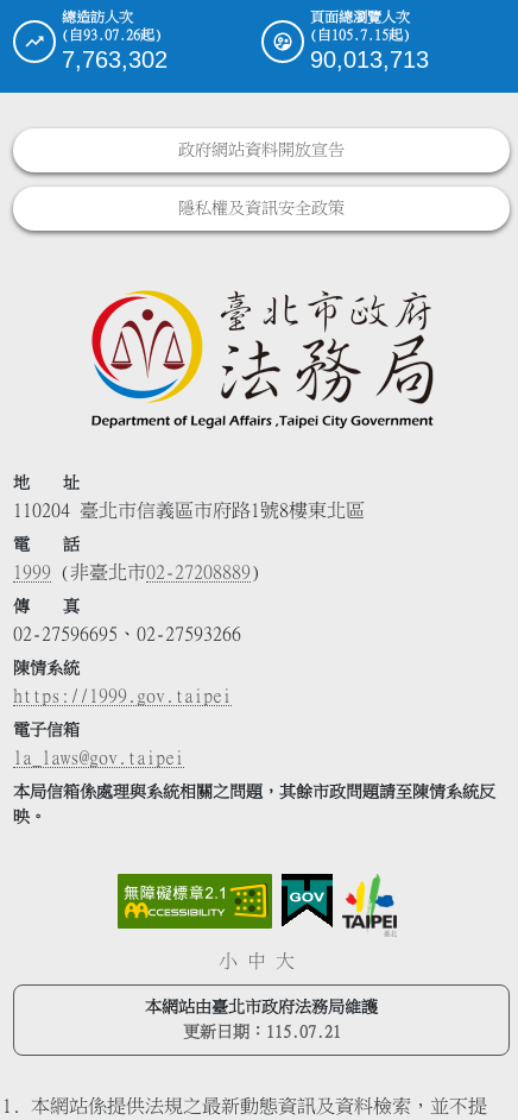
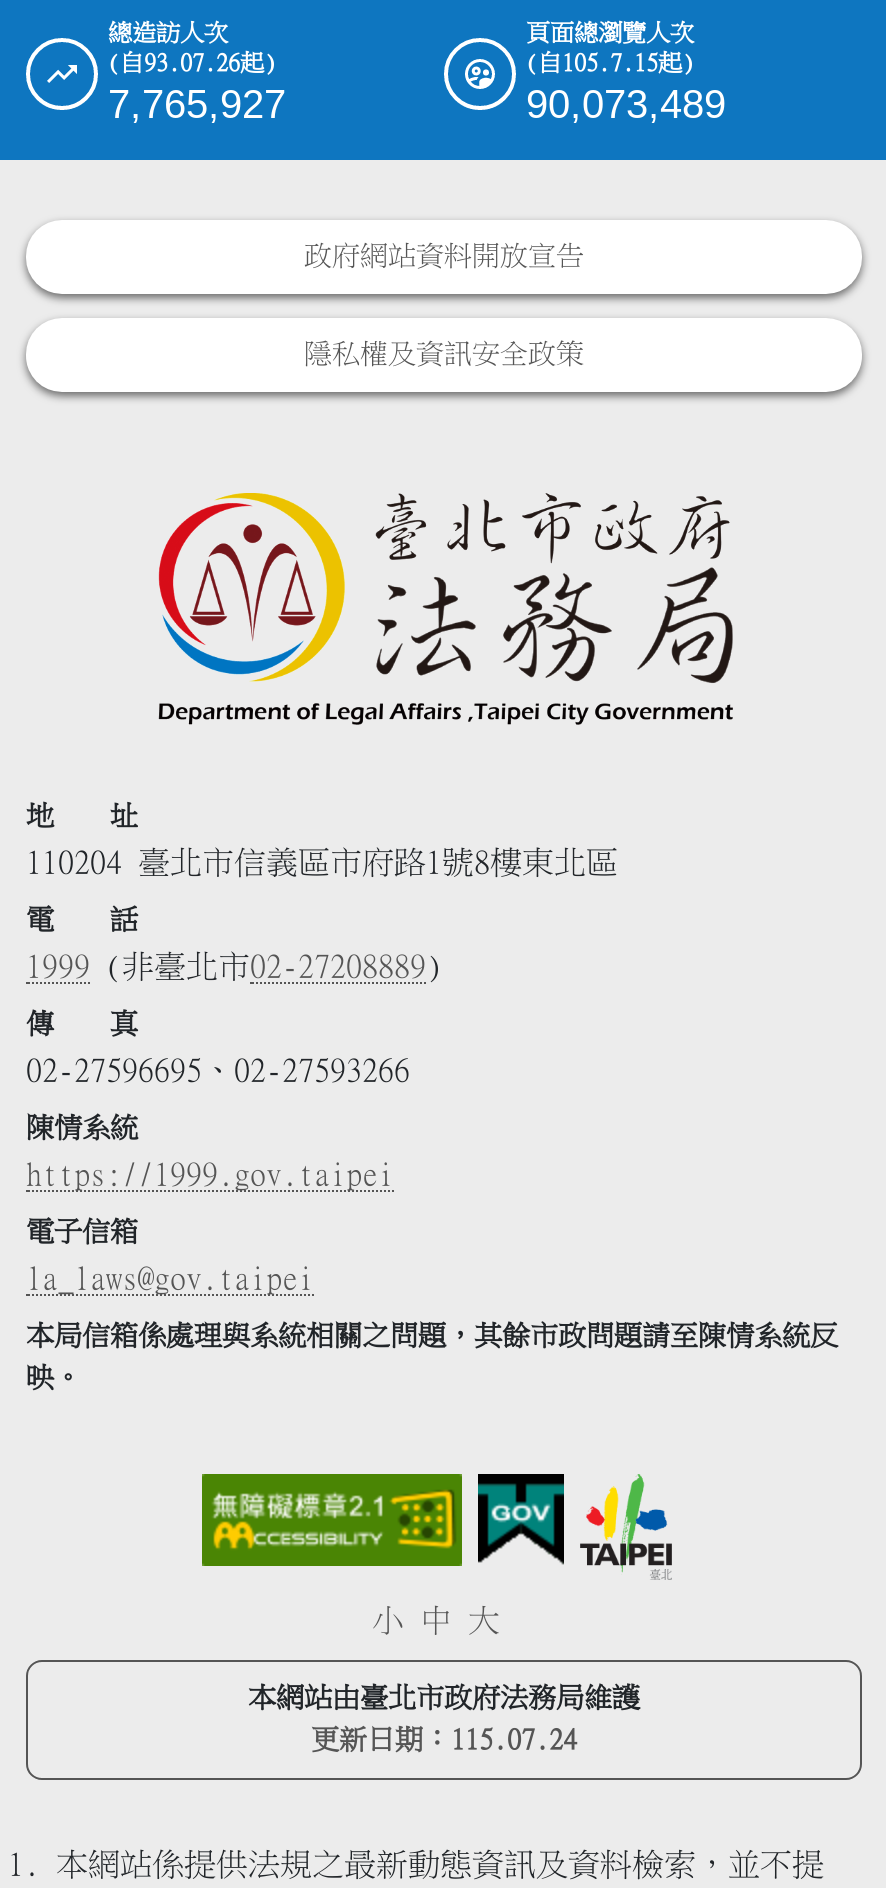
[62,47,168,73] 7,763,302 -> [108,83,286,127] 7,765,927
[310,47,429,73] 90,013,713 -> [526,83,726,127] 90,073,489
[182,1023,340,1040] 更新日期：115.07.21 -> [311,1725,577,1753] 更新日期：115.07.24

